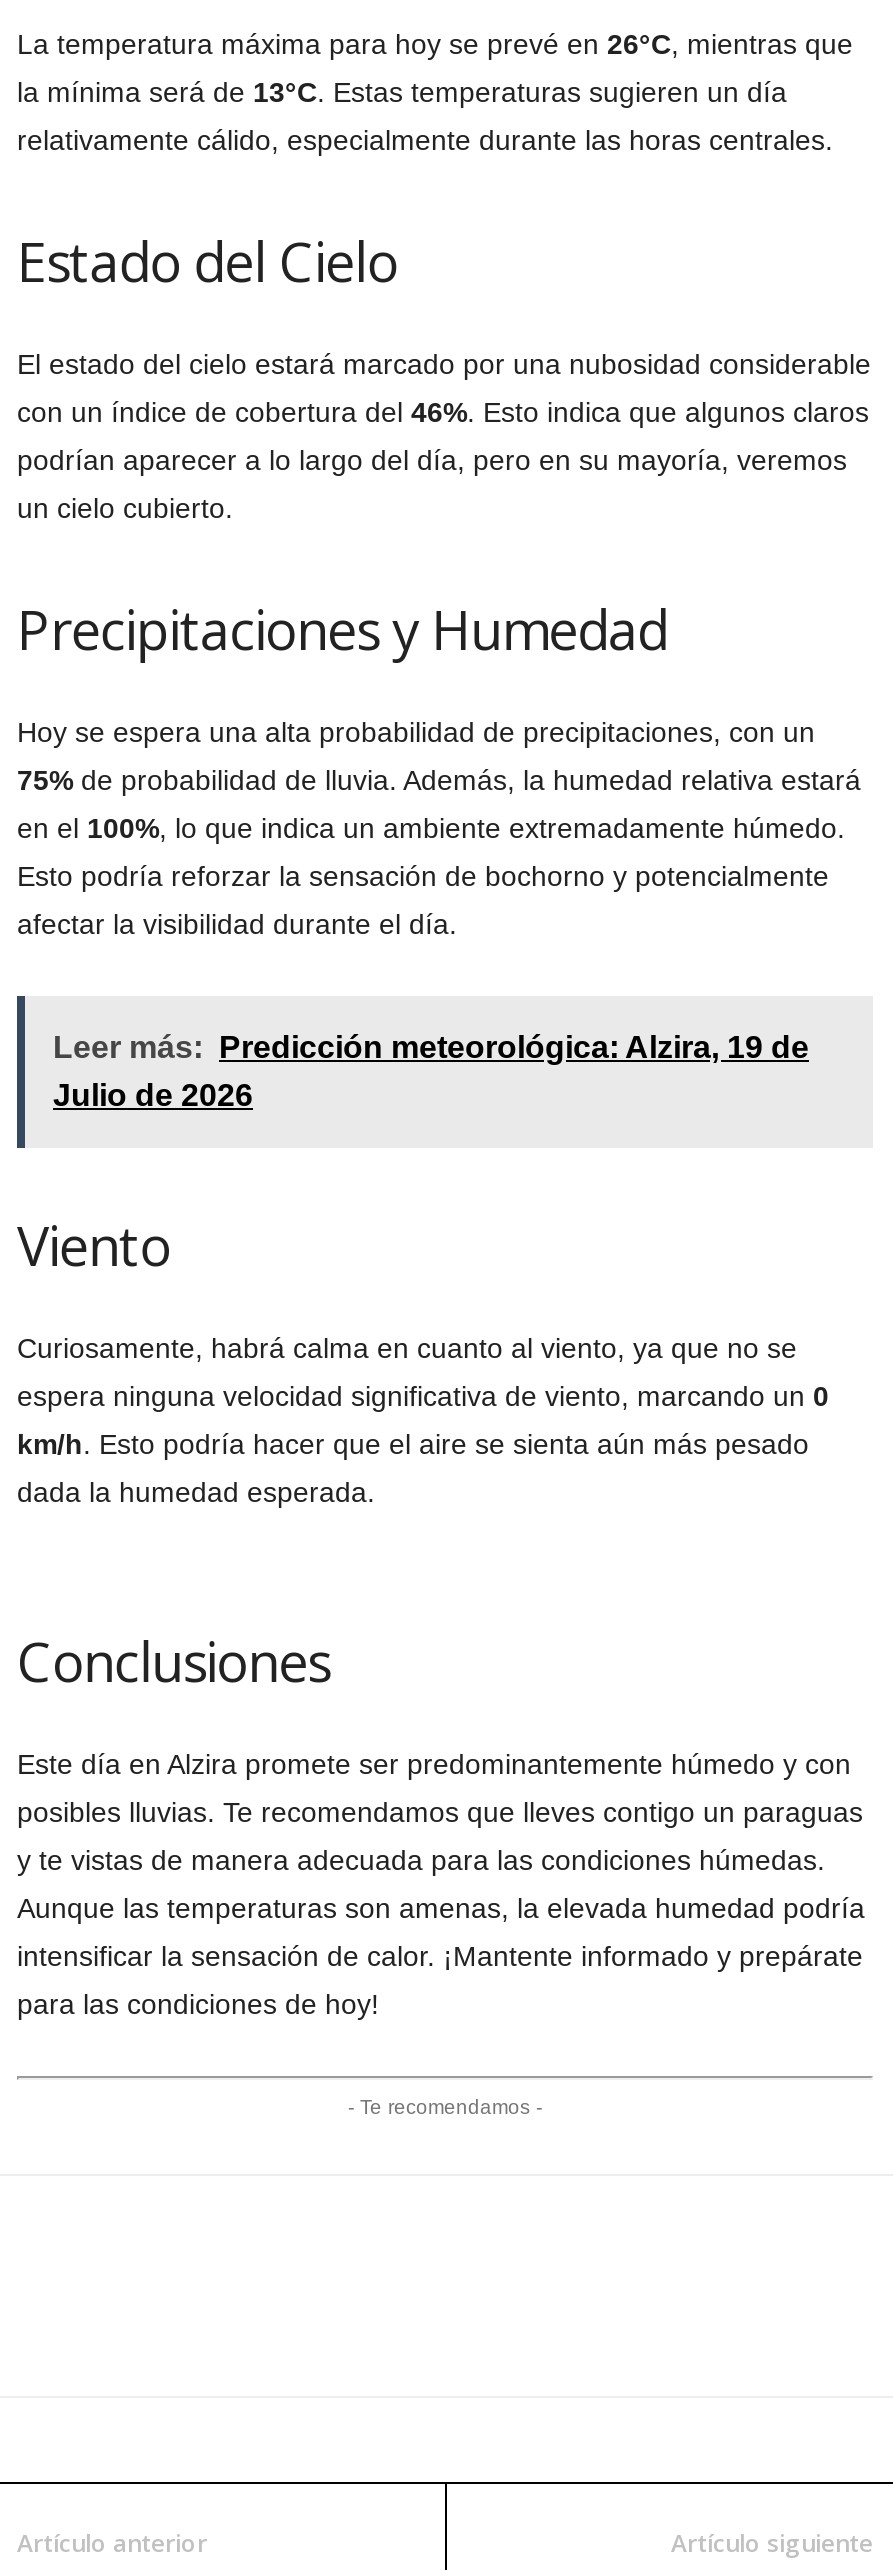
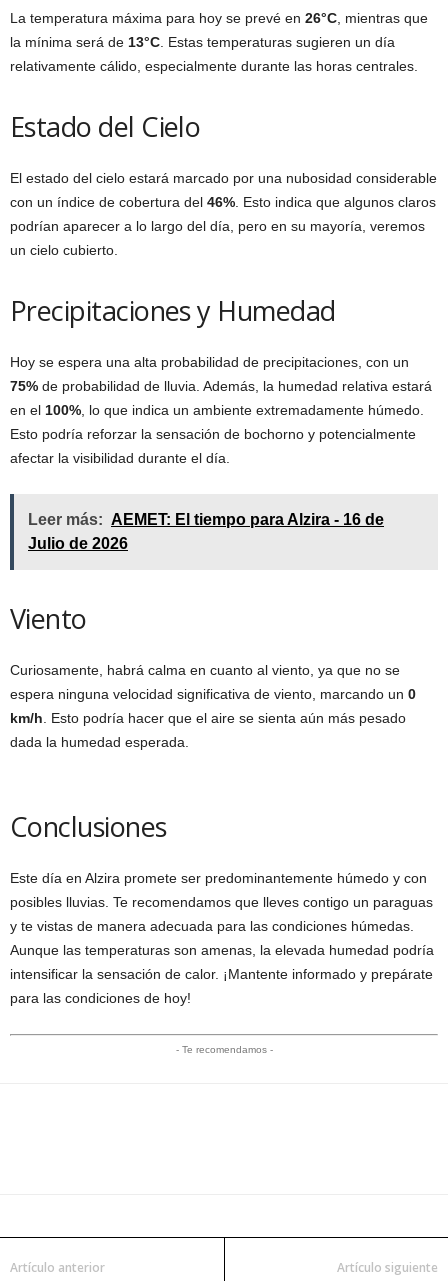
[53,1031,809,1065] Leer más: Predicción meteorológica: Alzira, 19 de -> [28,511,384,528] Leer más: AEMET: El tiempo para Alzira - 16 de

